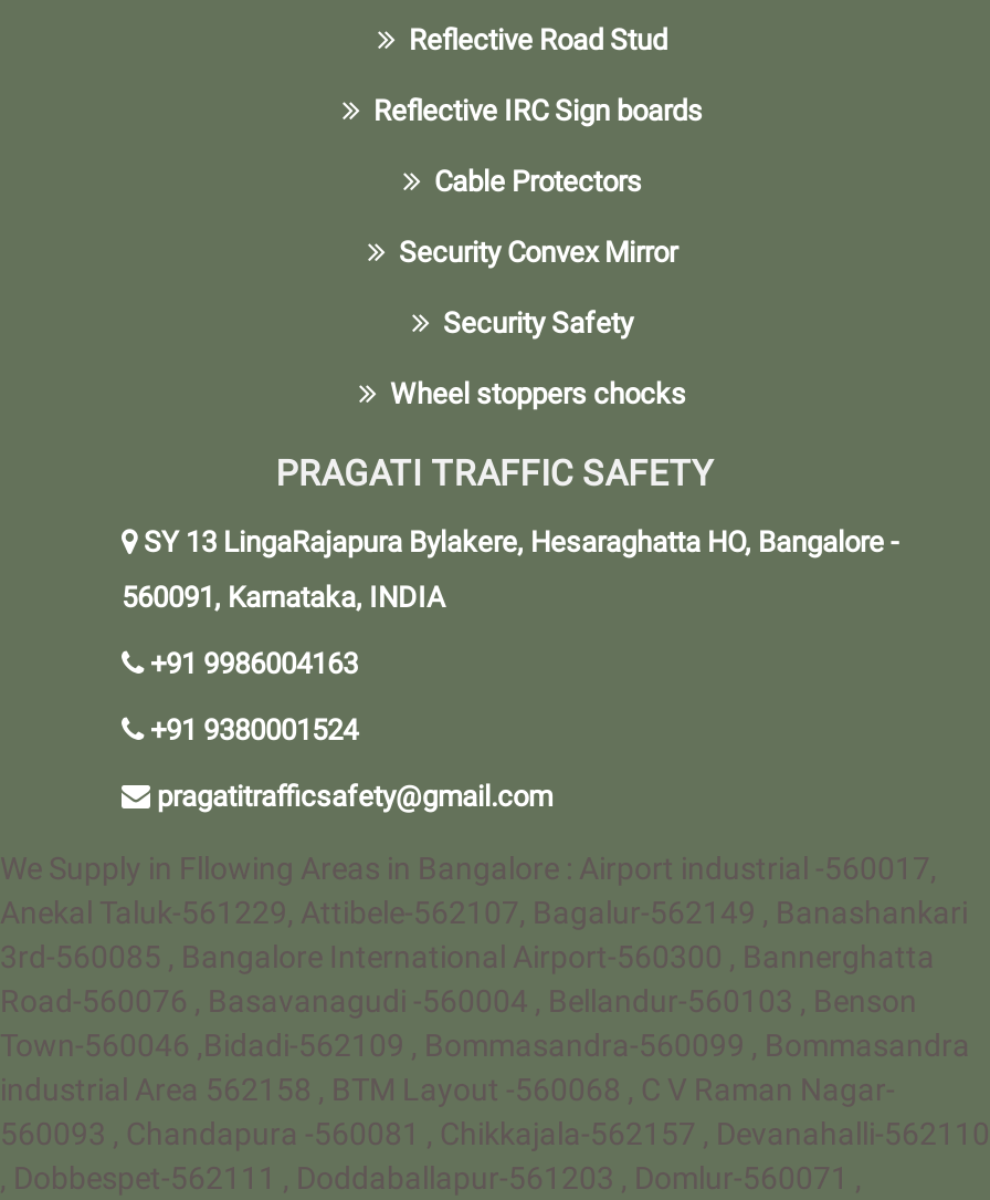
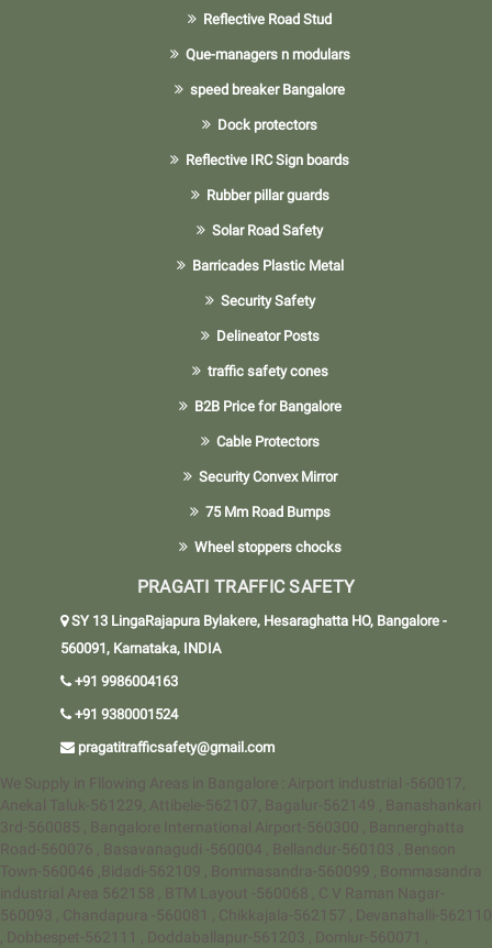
none -> [185,46,350,133] Que-managers n modulars | speed breaker Bangalore | Dock protectors
none -> [192,187,343,415] Rubber pillar guards | Solar Road Safety | Barricades Plastic Metal | Delineator Posts | traffic safety cones | B2B Price for Bangalore
none -> [205,504,330,520] 75 Mm Road Bumps
moved [443,306,633,340] -> [220,293,315,309]: Security Safety

